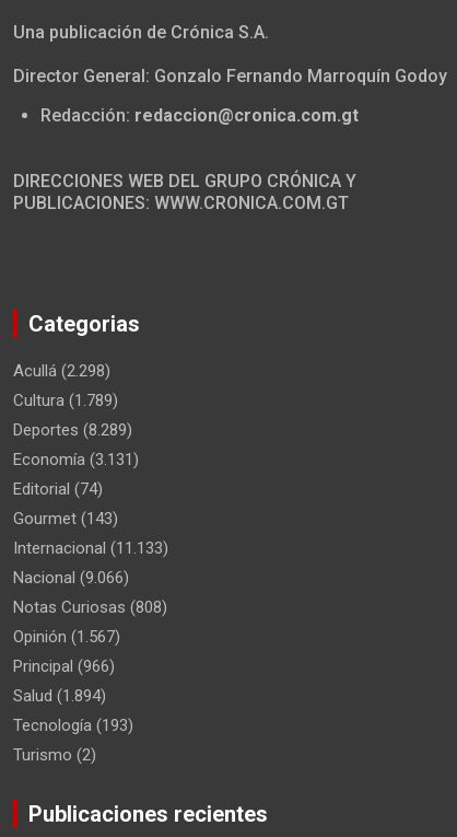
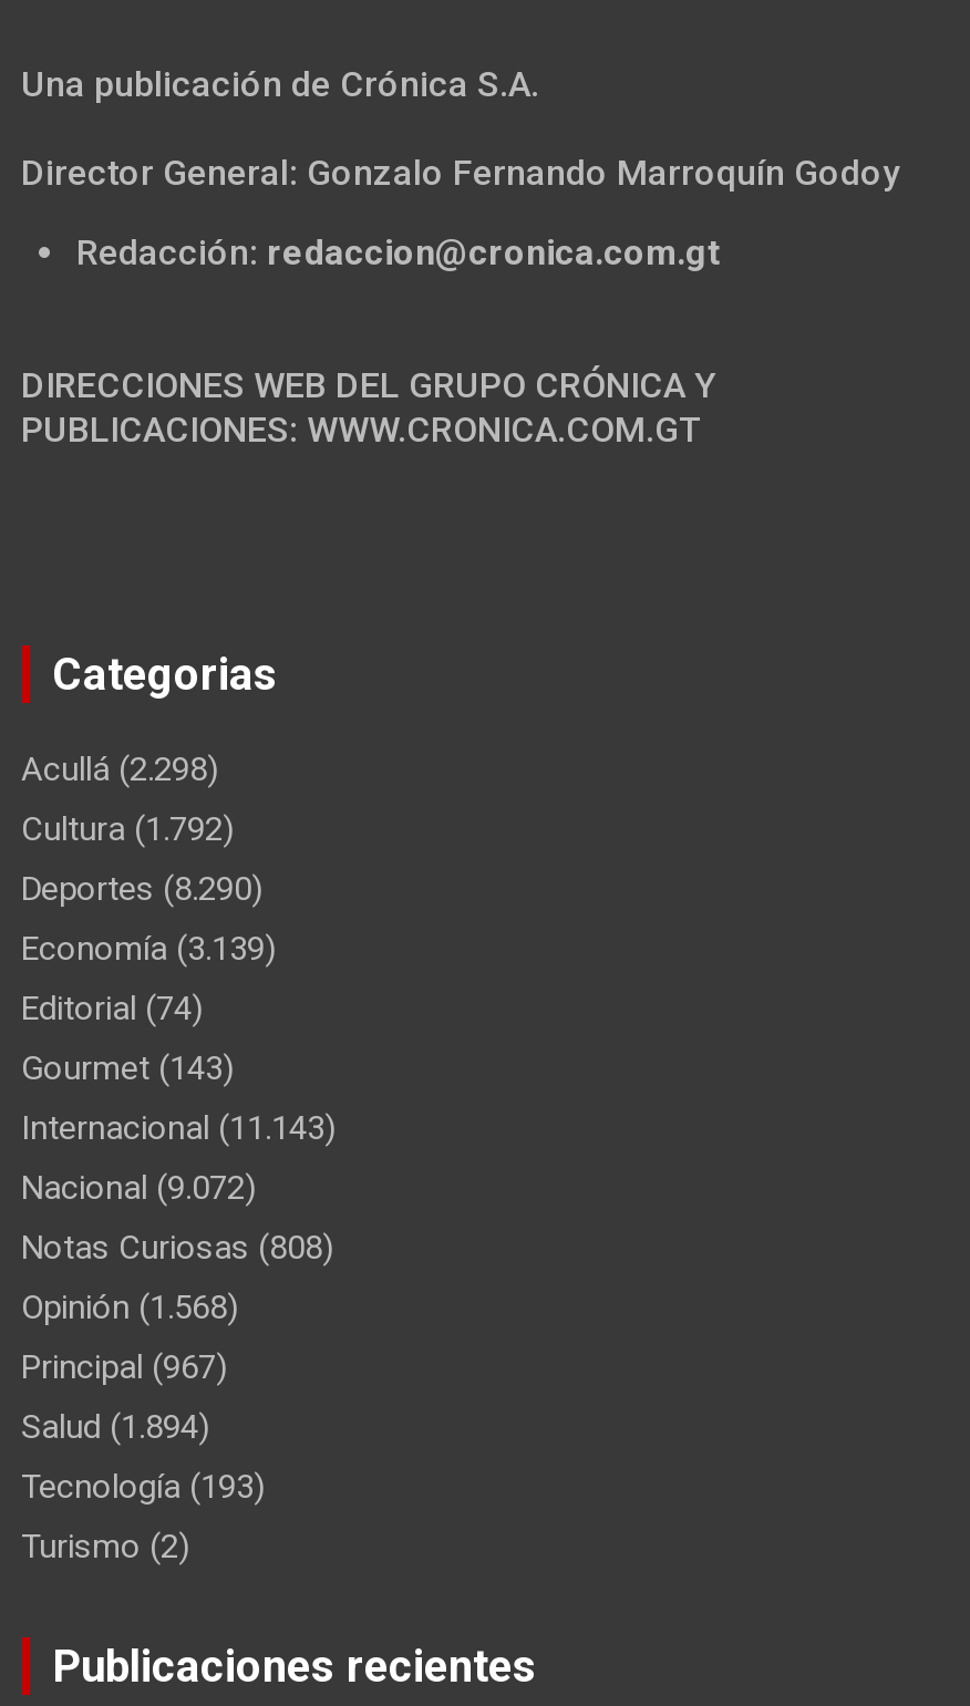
[13,391,118,411] Cultura (1.789) -> [21,810,234,850] Cultura (1.792)
[13,420,132,440] Deportes (8.289) -> [21,870,262,910] Deportes (8.290)
[13,450,139,470] Economía (3.131) -> [21,929,276,969] Economía (3.139)
[13,539,168,558] Internacional (11.133) -> [21,1109,336,1149] Internacional (11.143)
[13,568,129,588] Nacional (9.066) -> [21,1169,256,1208] Nacional (9.072)
[13,627,120,647] Opinión (1.567) -> [21,1288,238,1328] Opinión (1.568)
[13,657,115,676] Principal (966) -> [21,1348,227,1388] Principal (967)

